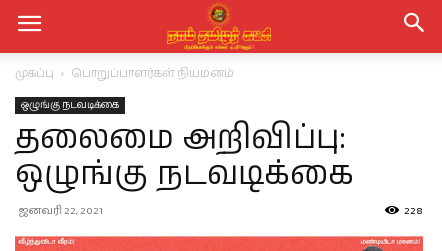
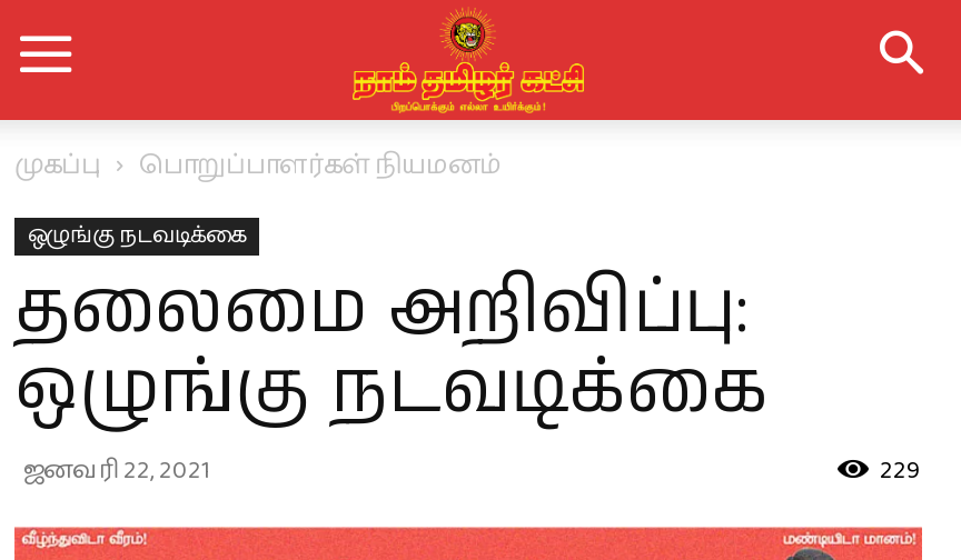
[404,202,423,219] 228 -> [880,451,922,489] 229

